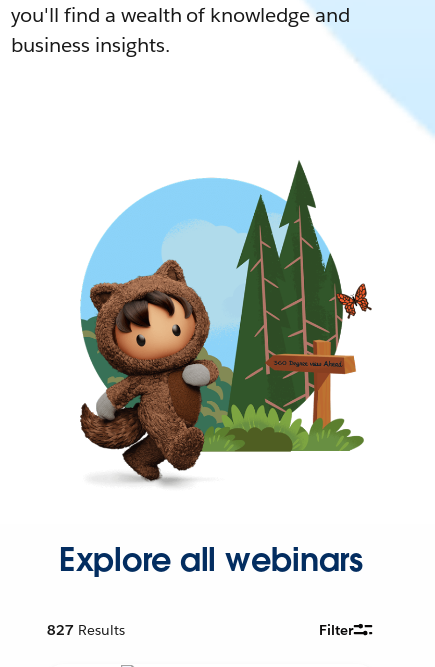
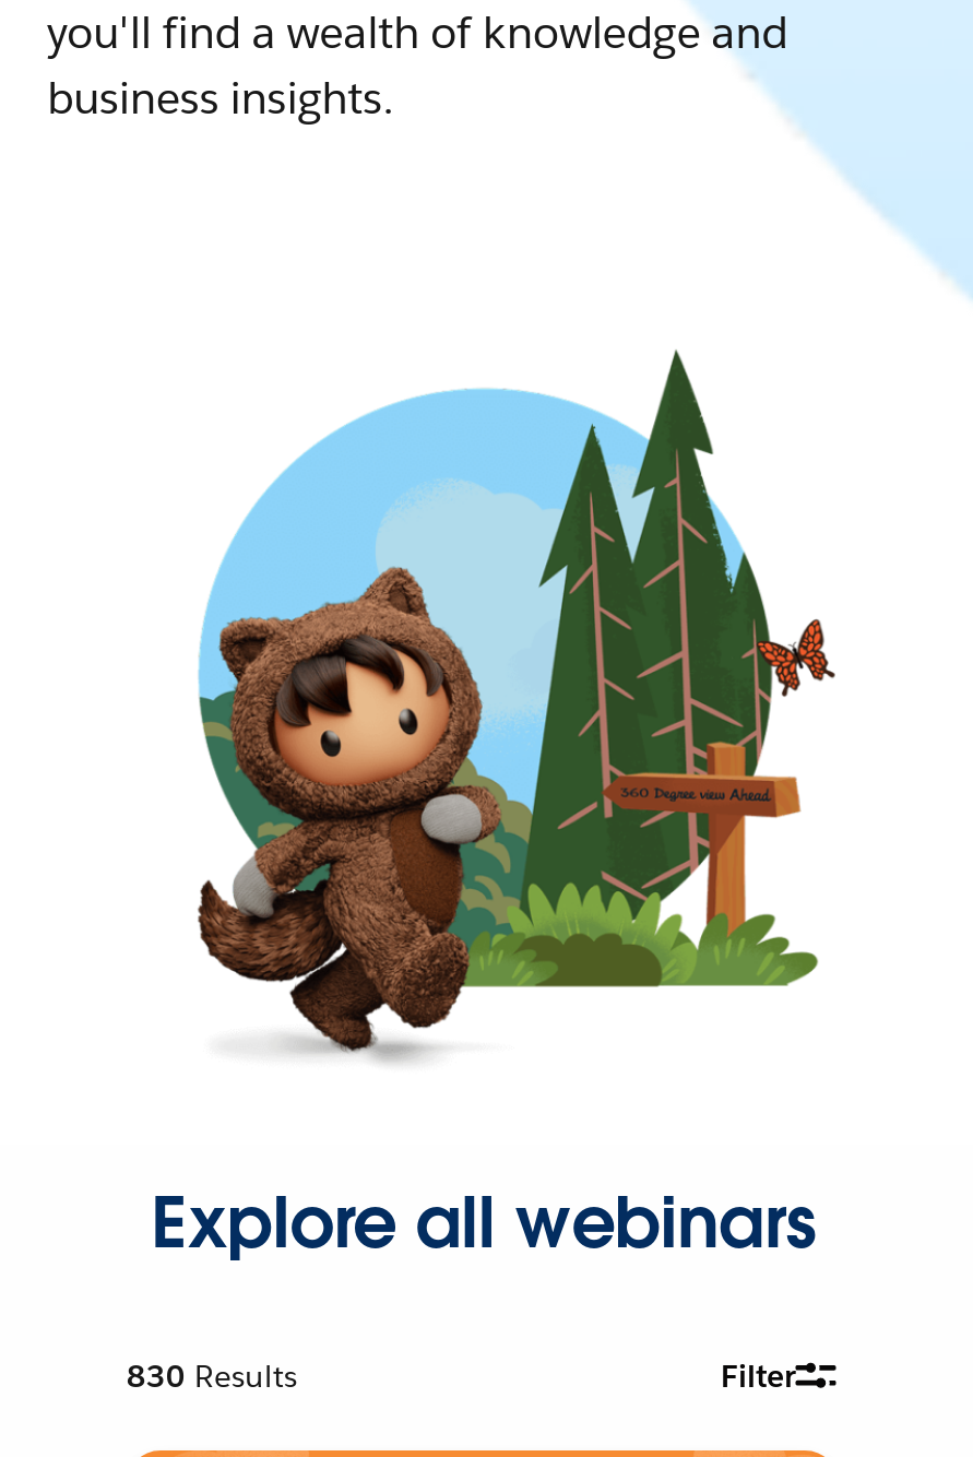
[47,621,125,639] 827 Results -> [127,1356,297,1396] 830 Results

